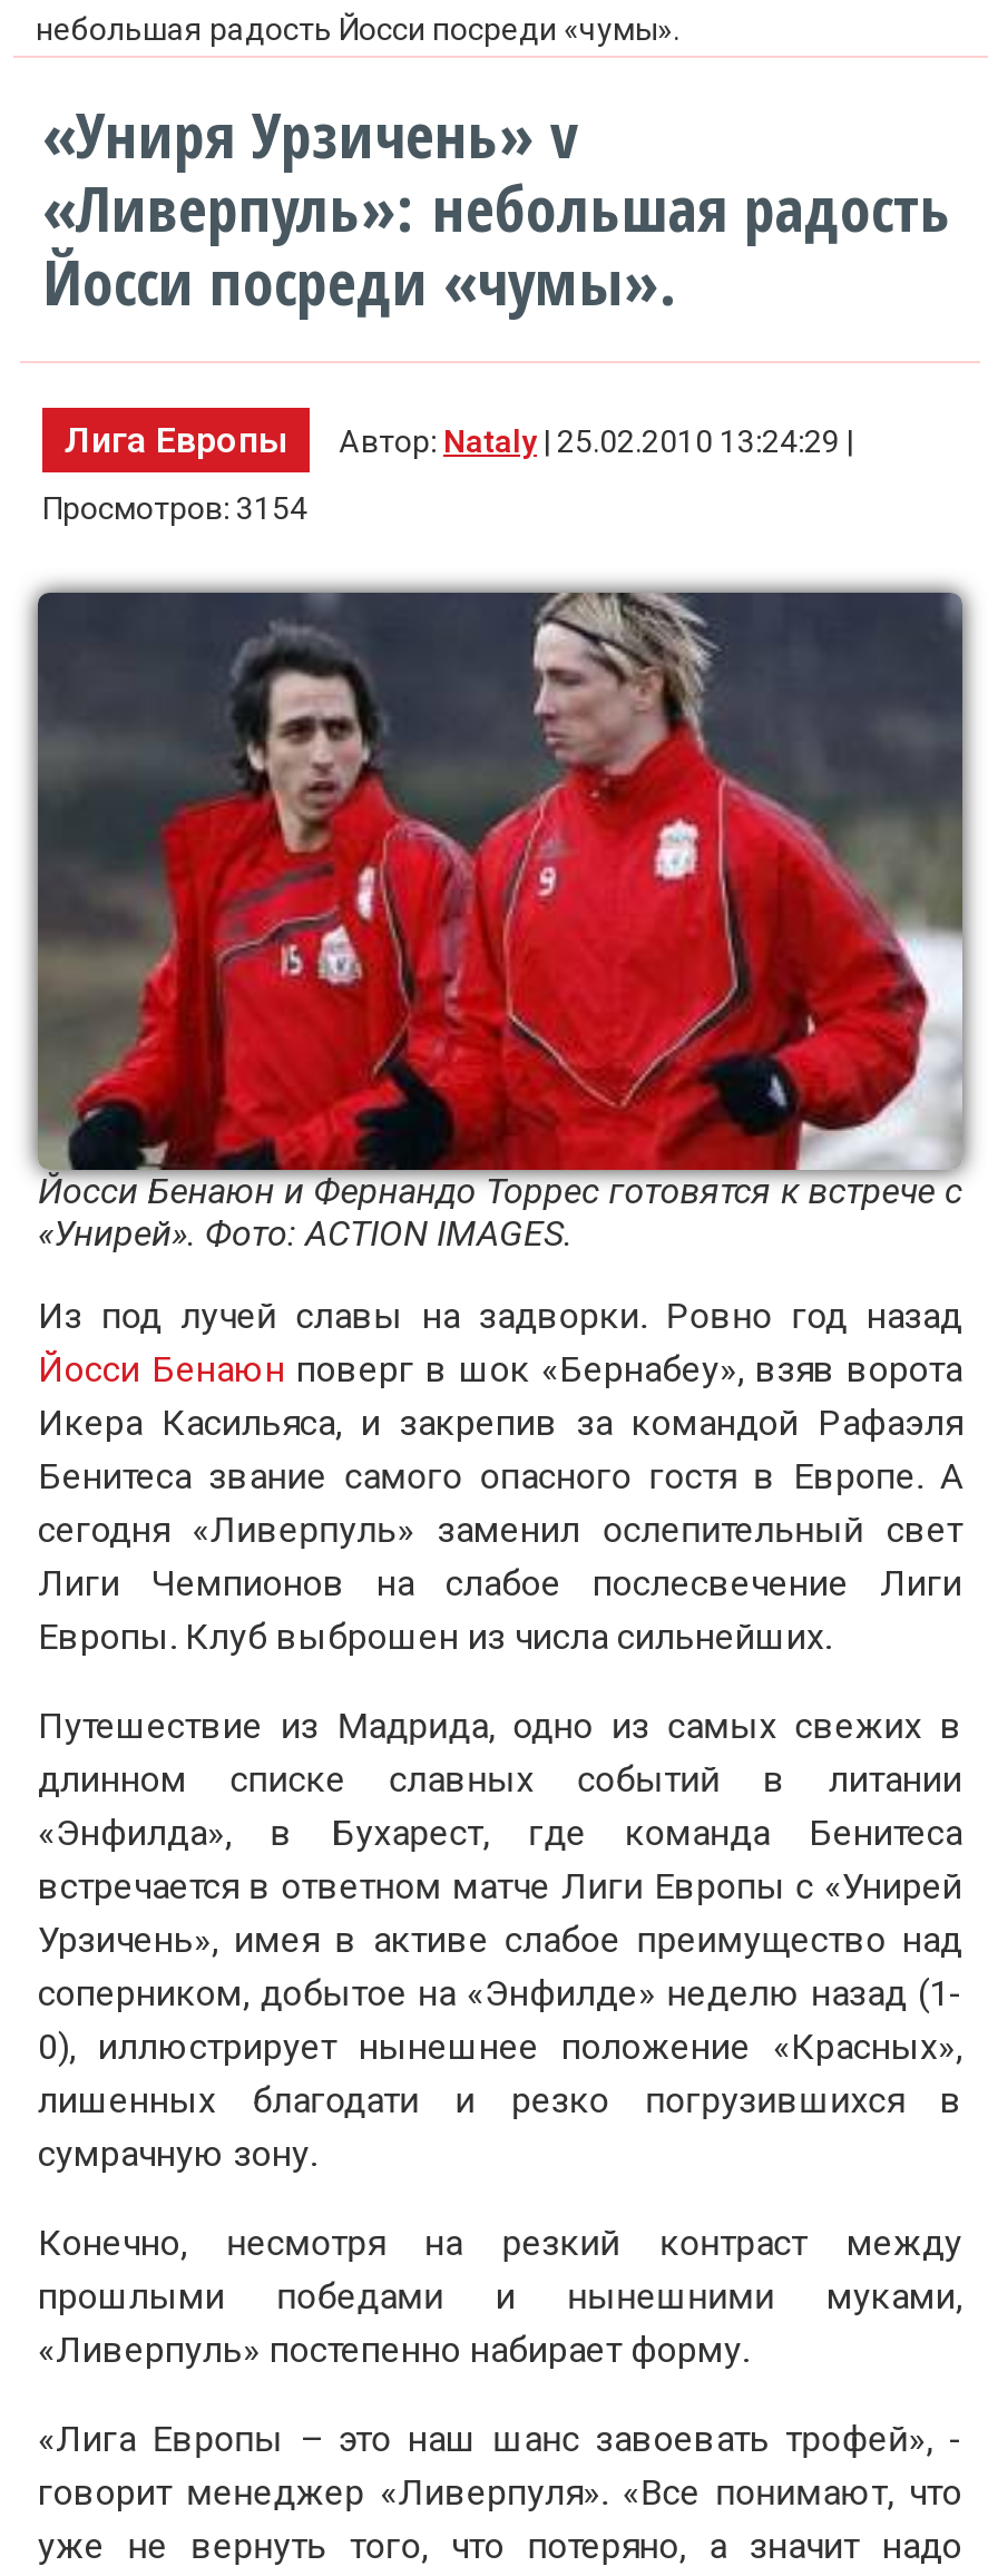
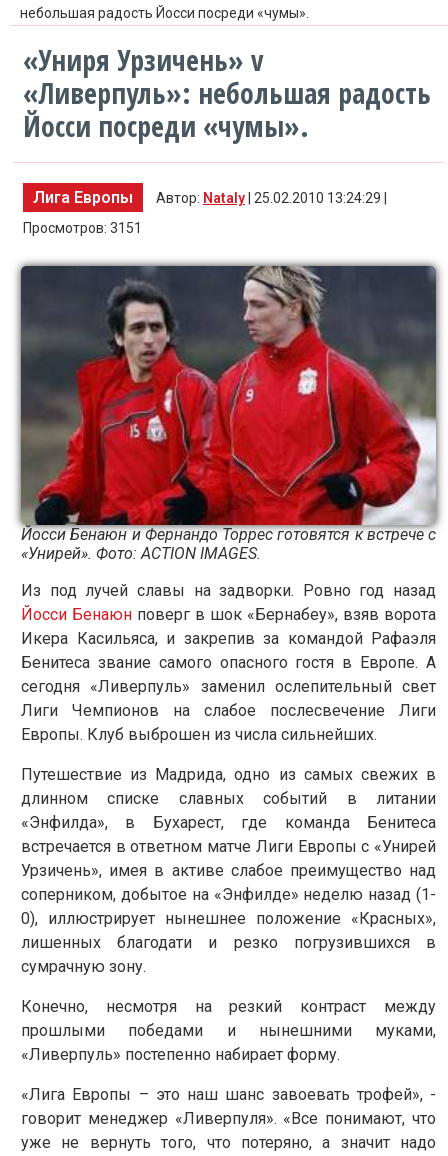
[42,490,307,526] Просмотров: 3154 -> [23,220,142,236] Просмотров: 3151

